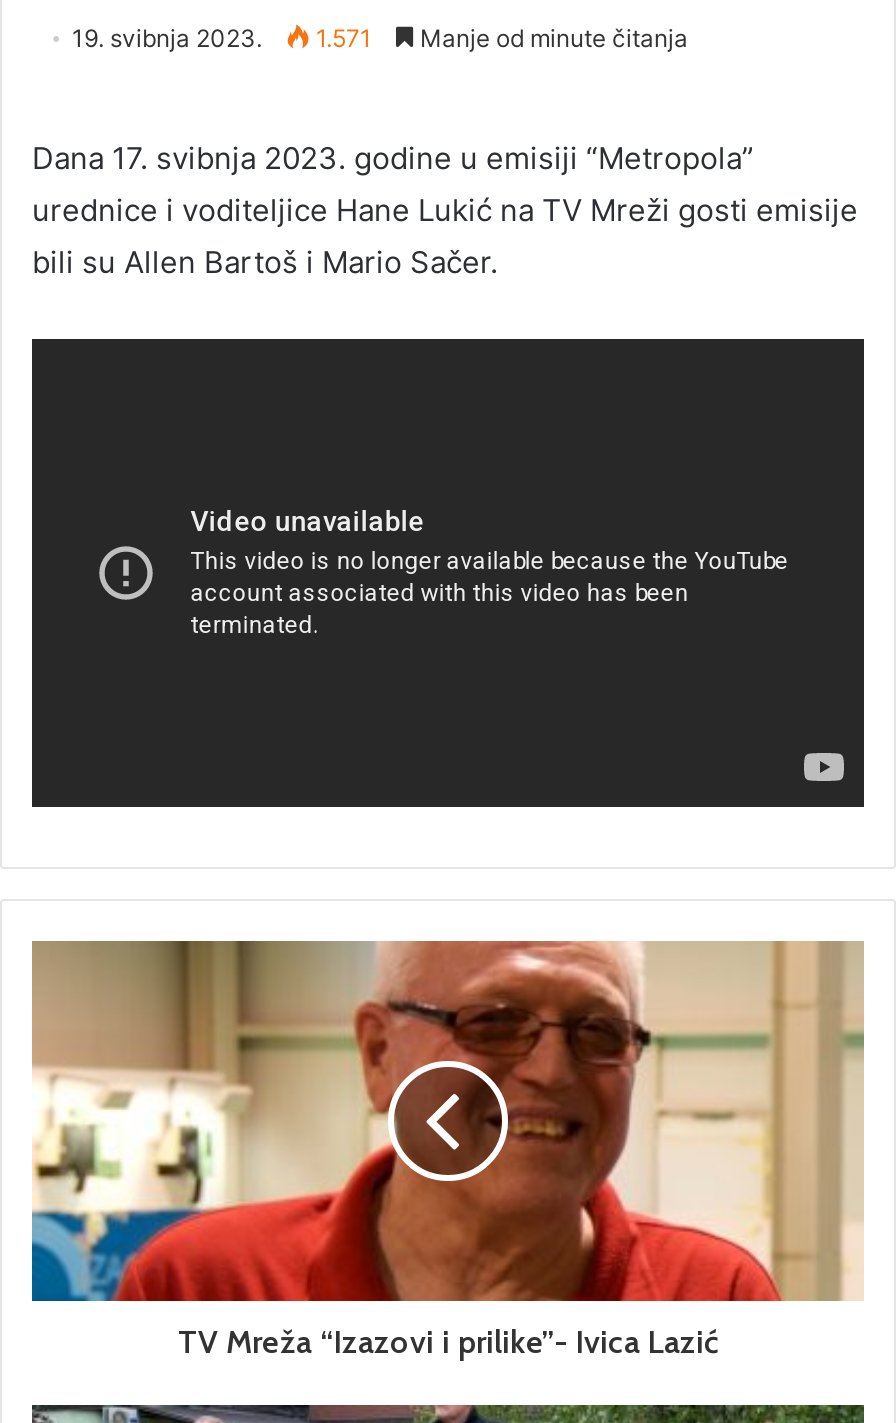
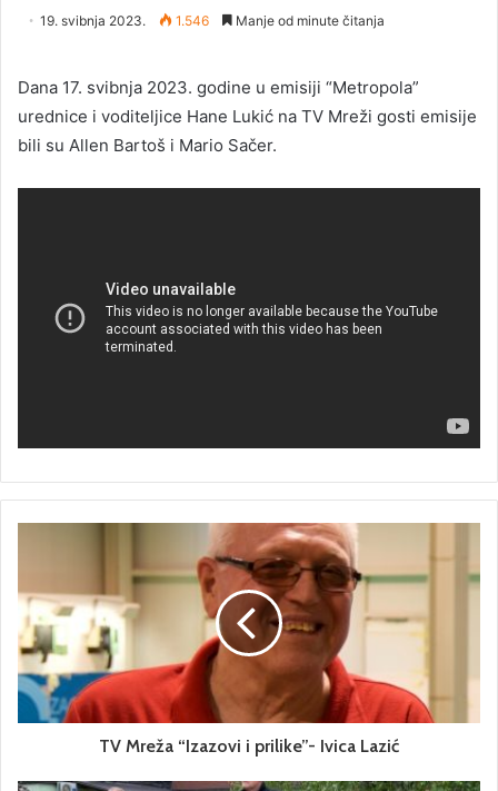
[72,22,688,52] 19. svibnja 2023. 1.571 Manje od minute čitanja -> [40,12,385,29] 19. svibnja 2023. 1.546 Manje od minute čitanja

